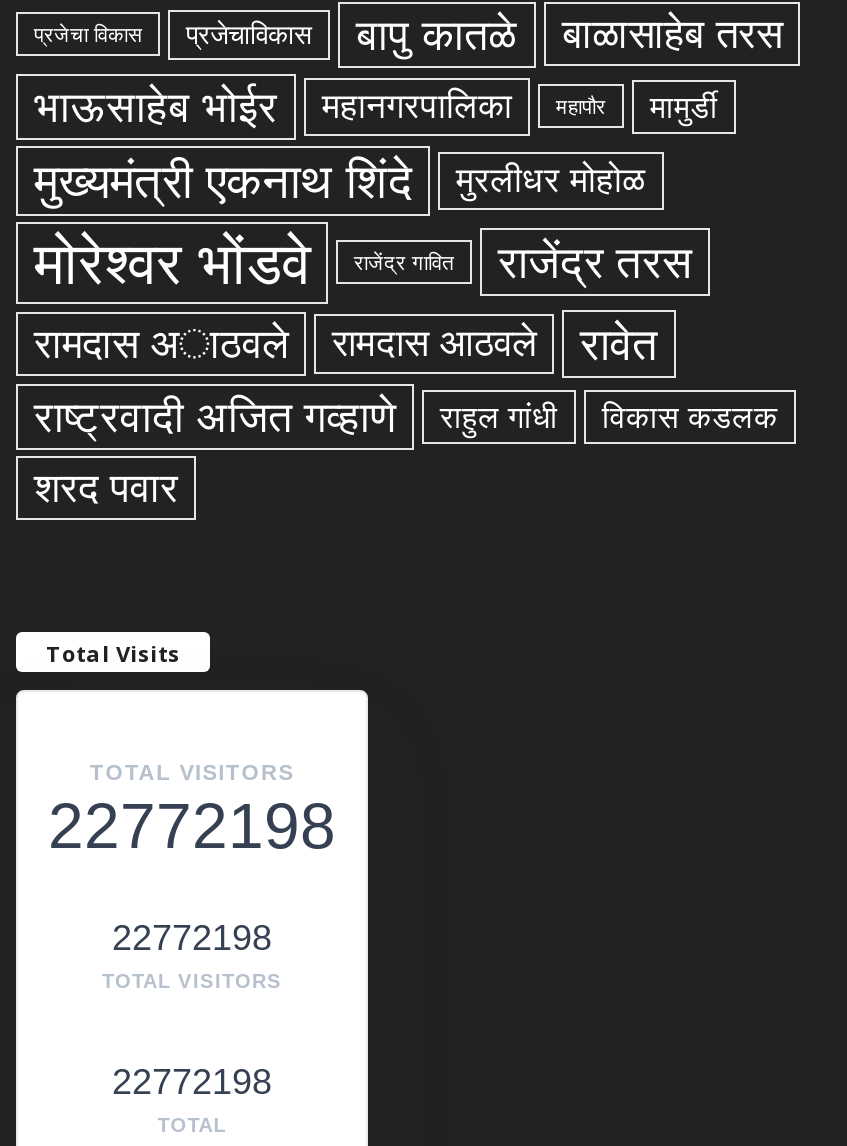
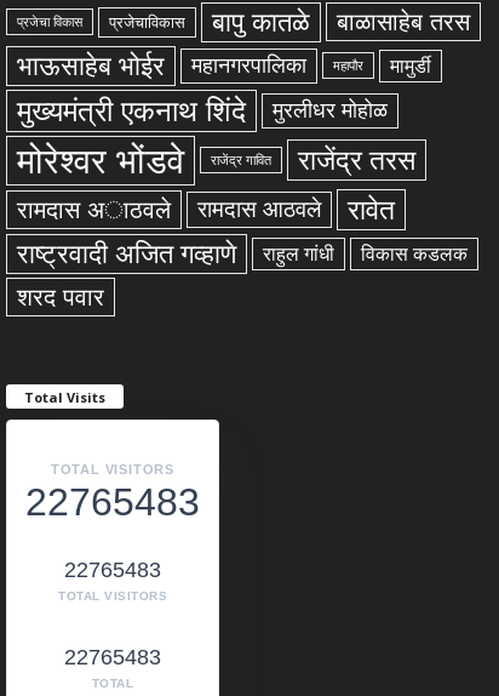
[48,790,336,862] 22772198 -> [25,480,200,524] 22765483
[112,918,272,958] 22772198 -> [64,558,161,582] 22765483
[112,1062,272,1102] 22772198 -> [64,645,161,669] 22765483

